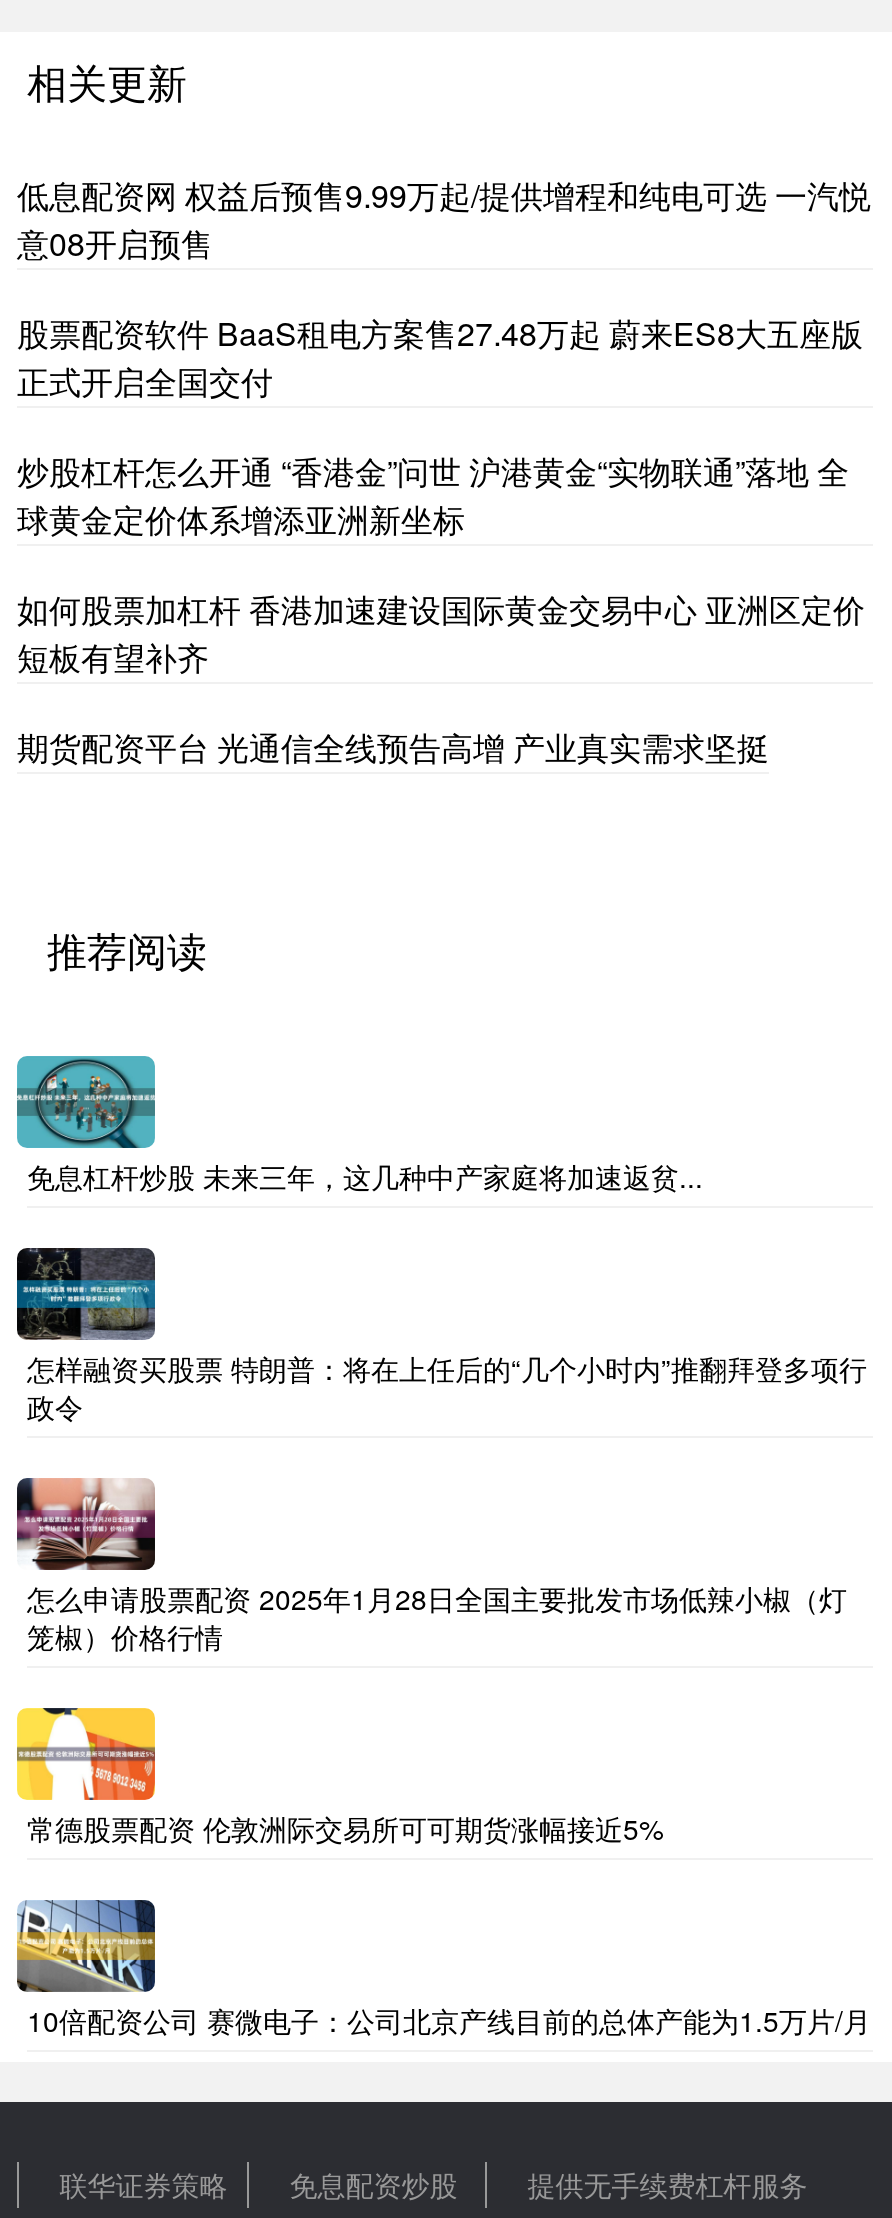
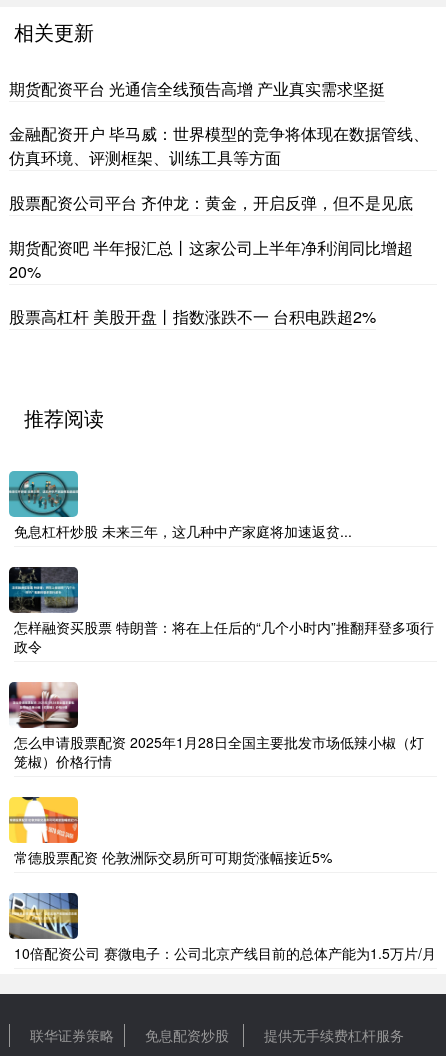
[17,172,871,680] 低息配资网 权益后预售9.99万起/提供增程和纯电可选 一汽悦 | 意08开启预售 | 股票配资软件 BaaS租电方案售27.48万起 蔚来ES8大五座版 | 正式开启全国交付 | 炒股杠杆怎么开通 “香港金”问世 沪港黄金“实物联通”落地 全 | 球黄金定价体系增添亚洲新坐标 | 如何股票加杠杆 香港加速建设国际黄金交易中心 亚洲区定价 | 短板有望补齐 -> none
moved [17,724,769,770] -> [9,77,385,100]: 期货配资平台 光通信全线预告高增 产业真实需求坚挺
none -> [9,122,429,328] 金融配资开户 毕马威：世界模型的竞争将体现在数据管线、 | 仿真环境、评测框架、训练工具等方面 | 股票配资公司平台 齐仲龙：黄金，开启反弹，但不是见底 | 期货配资吧 半年报汇总丨这家公司上半年净利润同比增超 | 20% | 股票高杠杆 美股开盘丨指数涨跌不一 台积电跌超2%

